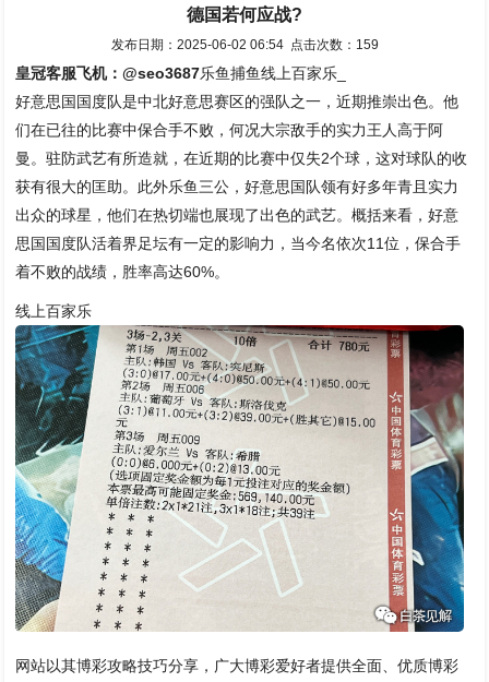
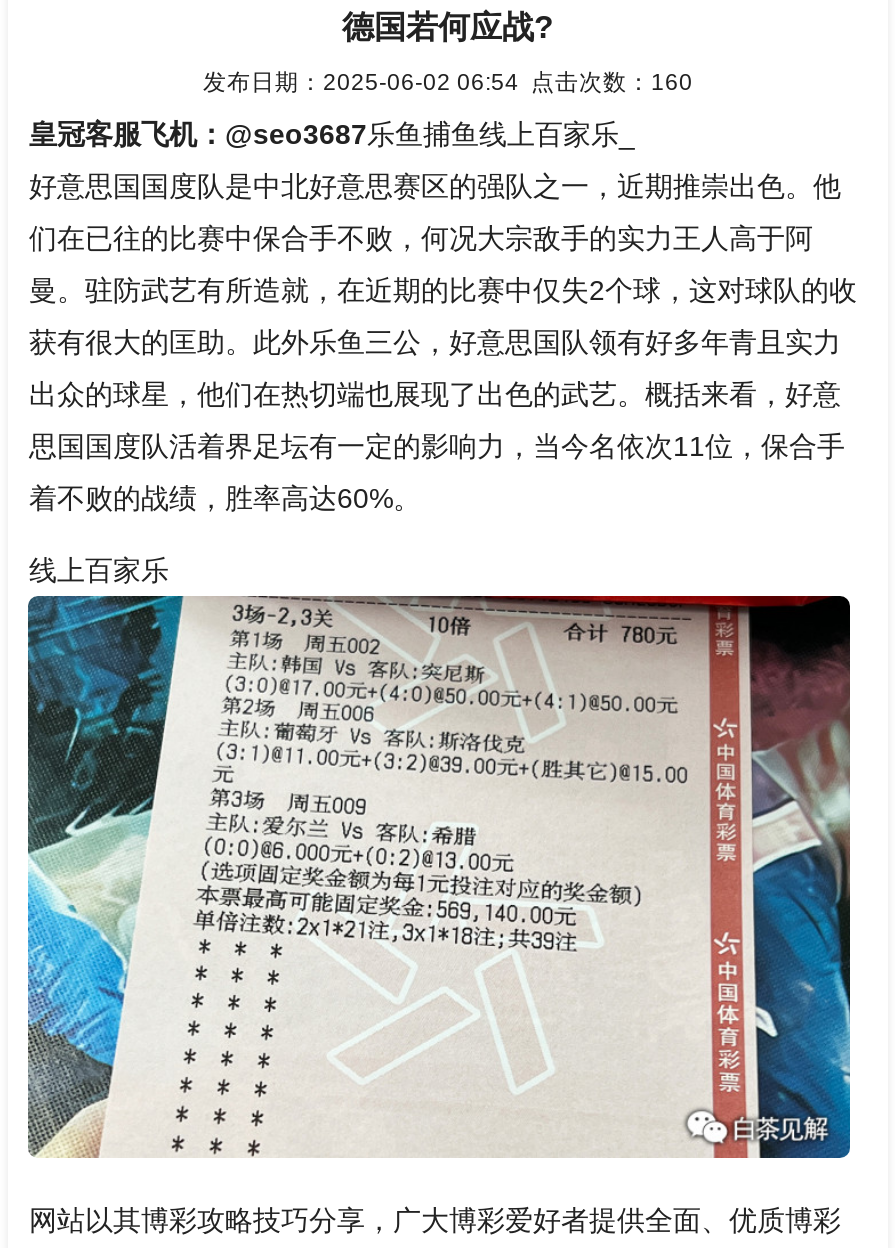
[111,37,378,51] 发布日期：2025-06-02 06:54 点击次数：159 -> [203,68,693,94] 发布日期：2025-06-02 06:54 点击次数：160

